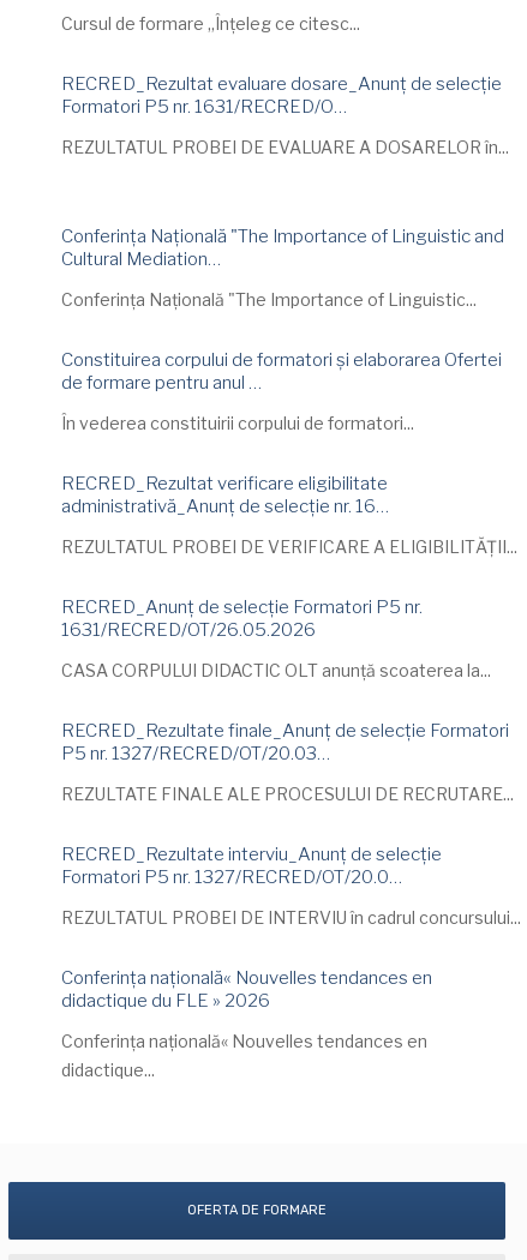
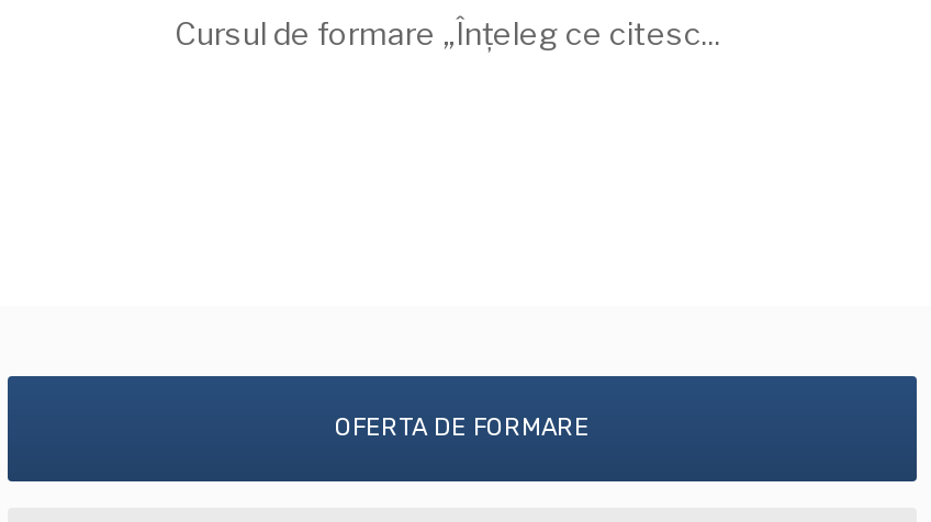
[61,73,509,157] RECRED_Rezultat evaluare dosare_Anunț de selecție | Formatori P5 nr. 1631/RECRED/O… | REZULTATUL PROBEI DE EVALUARE A DOSARELOR în... -> none
[61,226,521,1080] Conferința Națională "The Importance of Linguistic and | Cultural Mediation… | Conferința Națională "The Importance of Linguistic... | Constituirea corpului de formatori și elaborarea Ofertei | de formare pentru anul … | În vederea constituirii corpului de formatori... | RECRED_Rezultat verificare eligibilitate | administrativă_Anunț de selecție nr. 16… | REZULTATUL PROBEI DE VERIFICARE A ELIGIBILITĂȚII... | RECRED_Anunț de selecție Formatori P5 nr. | 1631/RECRED/OT/26.05.2026 | CASA CORPULUI DIDACTIC OLT anunță scoaterea la... | RECRED_Rezultate finale_Anunț de selecție Formatori | P5 nr. 1327/RECRED/OT/20.03… | REZULTATE FINALE ALE PROCESULUI DE RECRUTARE... | RECRED_Rezultate interviu_Anunț de selecție | Formatori P5 nr. 1327/RECRED/OT/20.0… | REZULTATUL PROBEI DE INTERVIU în cadrul concursului... | Conferința națională« Nouvelles tendances en | didactique du FLE » 2026 | Conferința națională« Nouvelles tendances en | didactique... -> none

